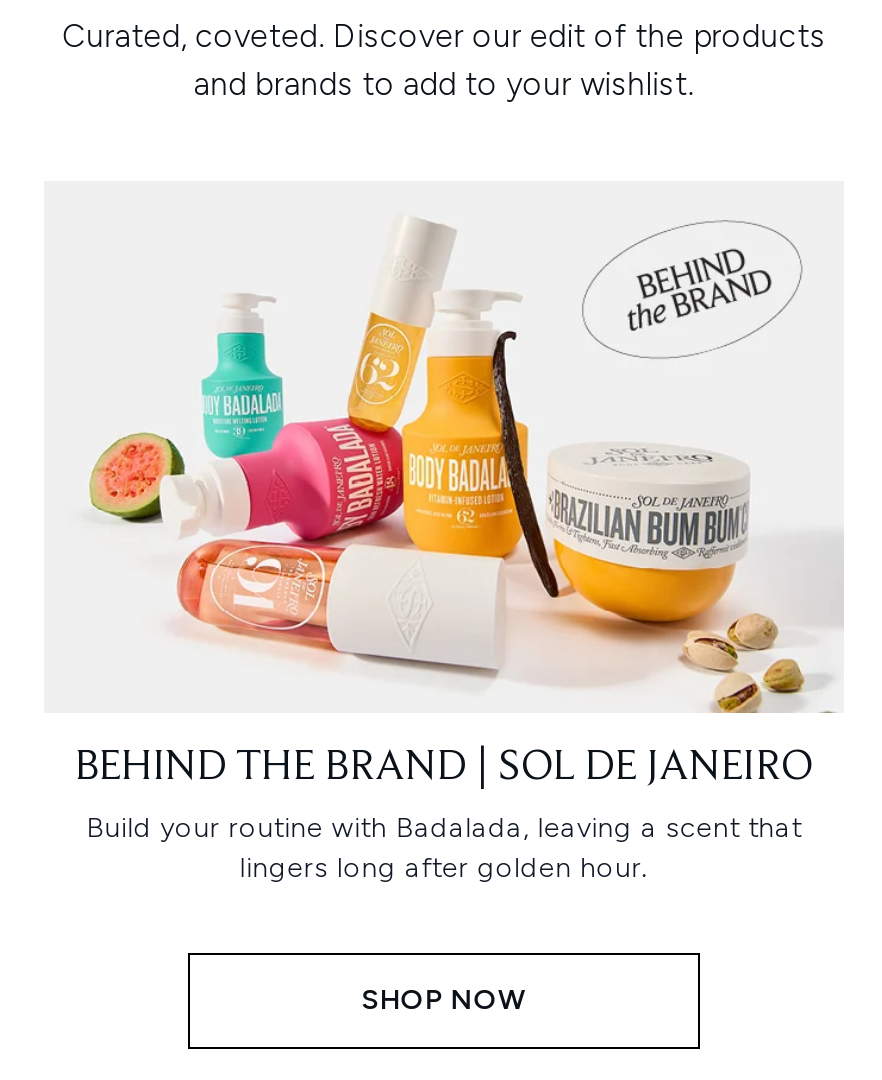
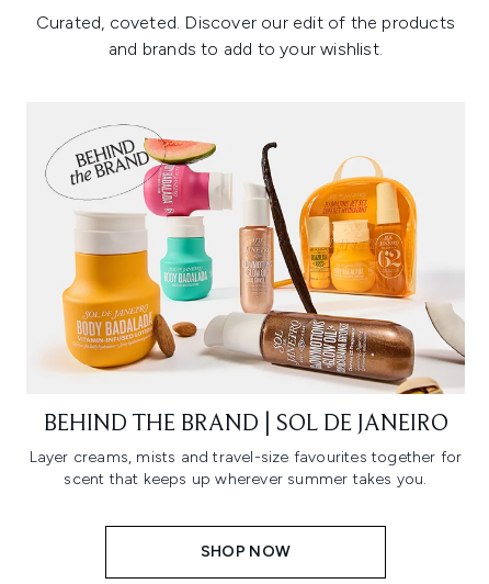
[88,219,844,715] [image] -> [45,124,466,395] [image]
[86,811,802,885] Build your routine with Badalada, leaving a scent that | lingers long after golden hour. -> [29,448,462,489] Layer creams, mists and travel-size favourites together for | scent that keeps up wherever summer takes you.

